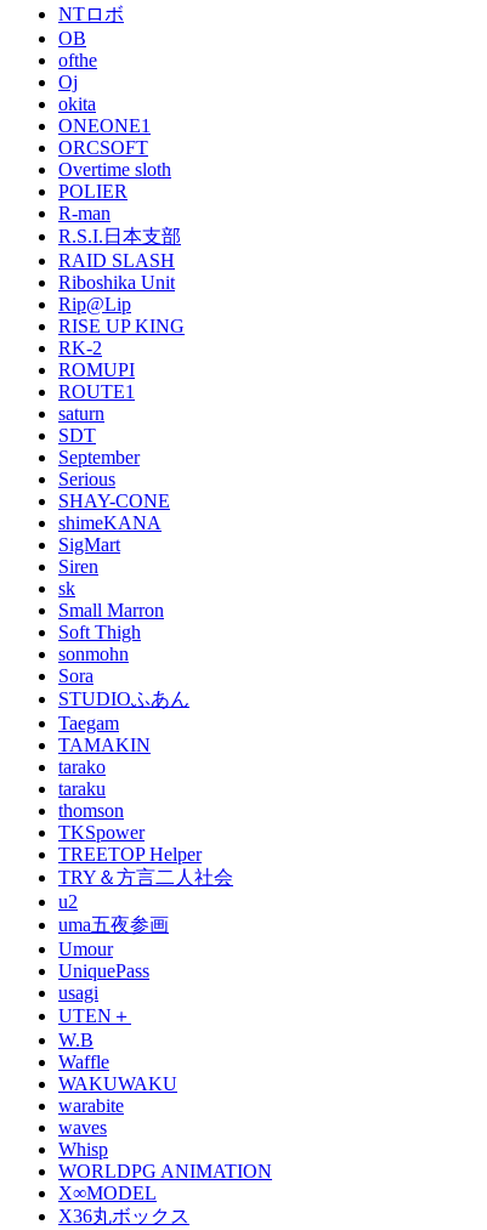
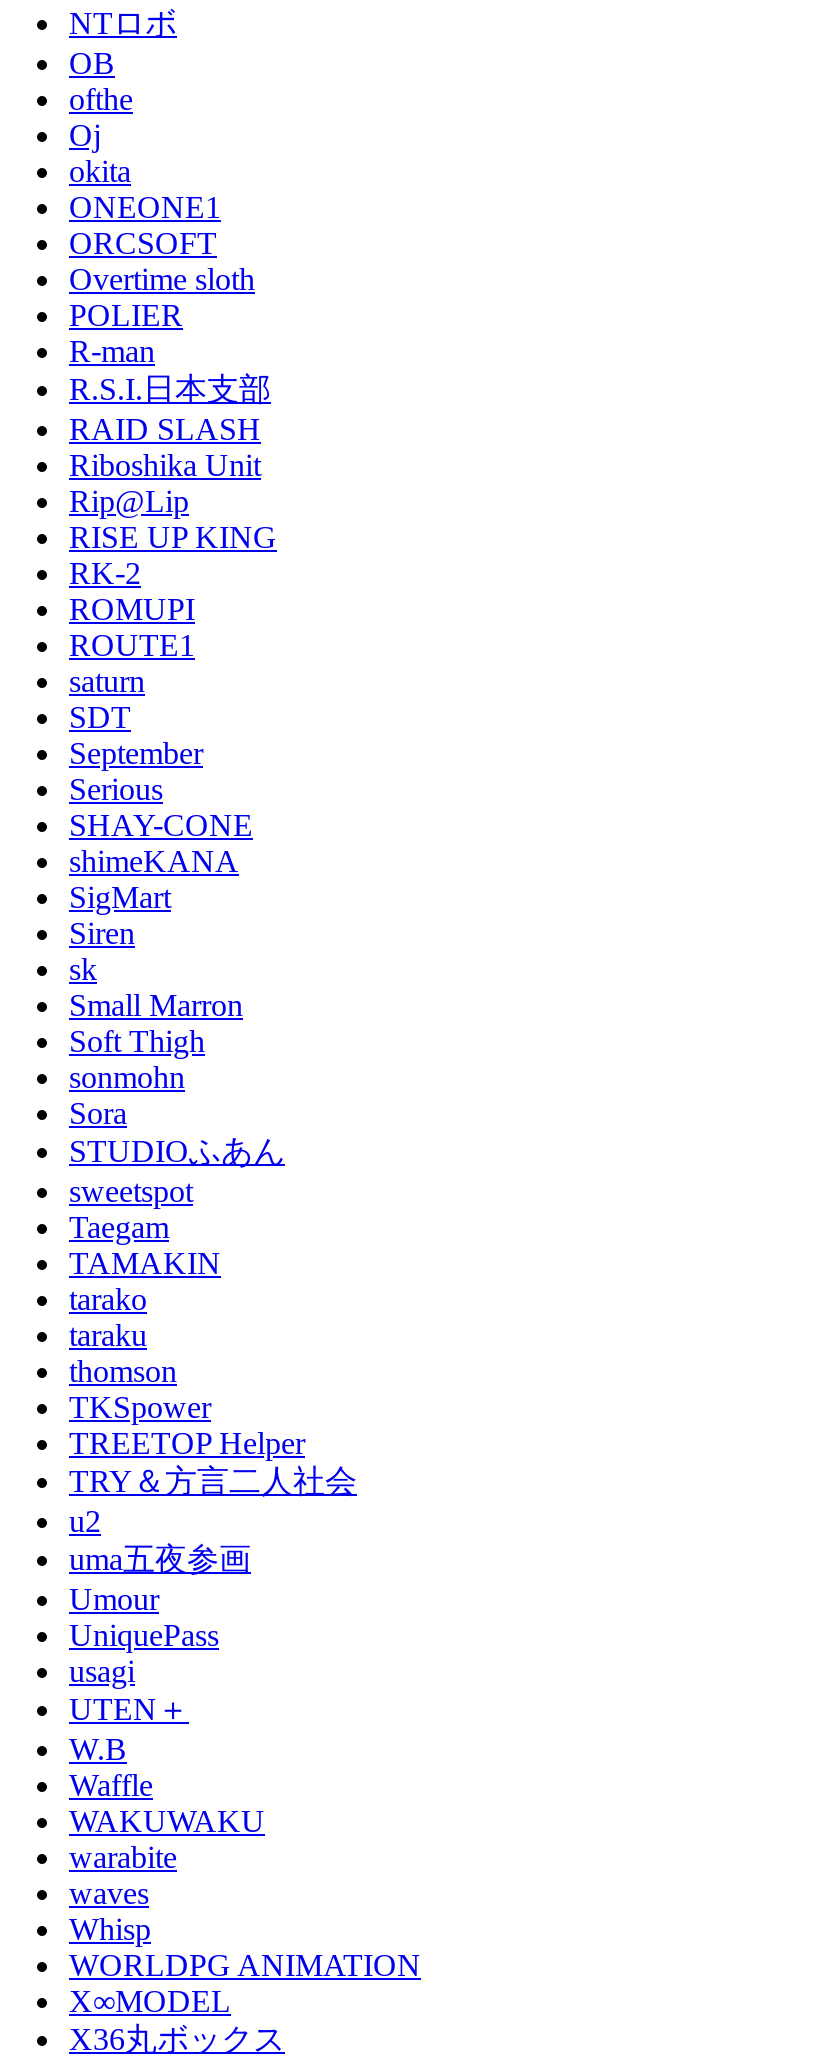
none -> [69,1174,193,1208] sweetspot

